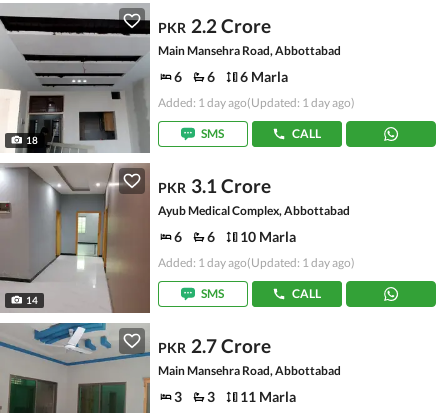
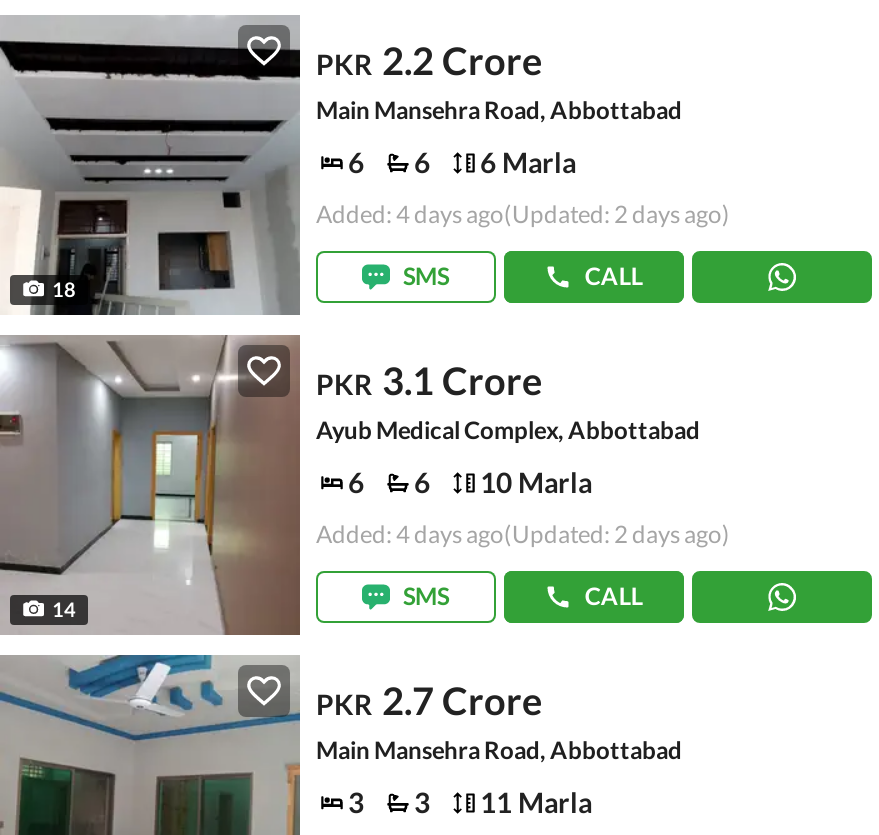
[158,95,355,110] Added: 1 day ago(Updated: 1 day ago) -> [316,199,730,229] Added: 4 days ago(Updated: 2 days ago)
[158,255,355,270] Added: 1 day ago(Updated: 1 day ago) -> [316,519,730,549] Added: 4 days ago(Updated: 2 days ago)

